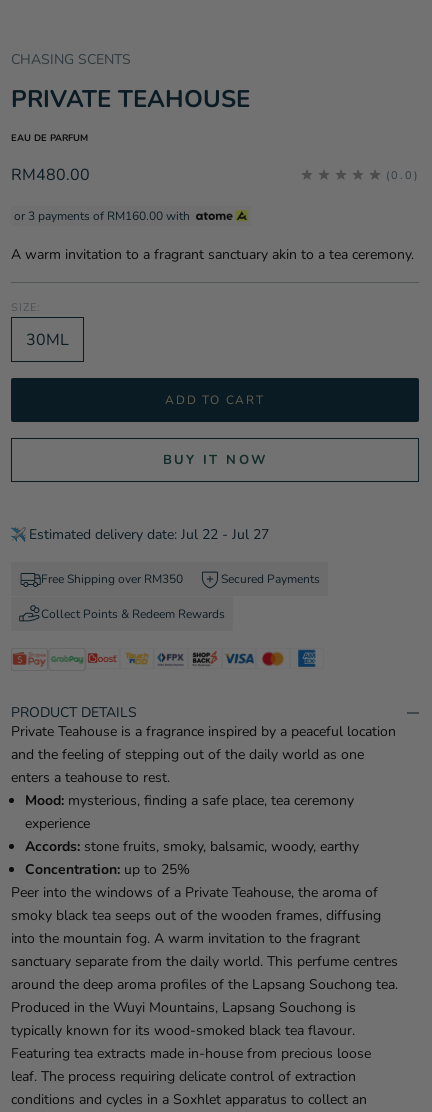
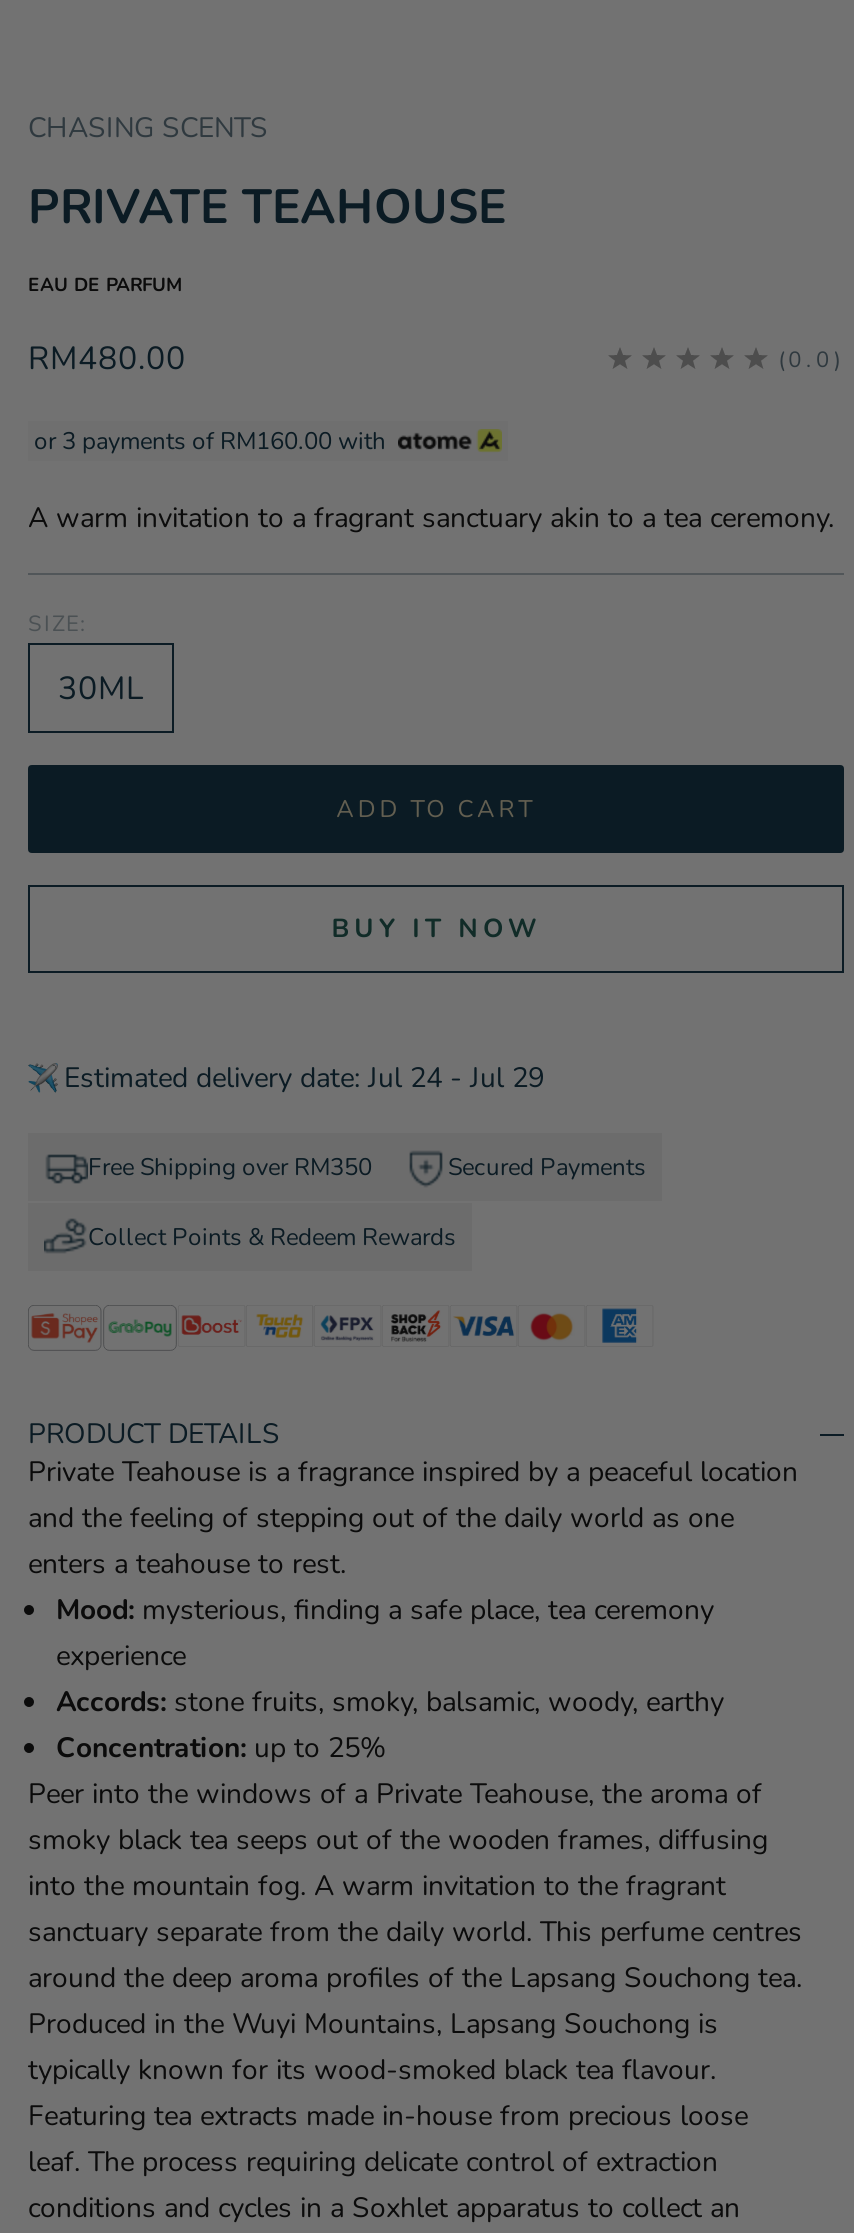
[29,525,269,544] Estimated delivery date: Jul 22 - Jul 27 -> [64,1059,544,1097] Estimated delivery date: Jul 24 - Jul 29

